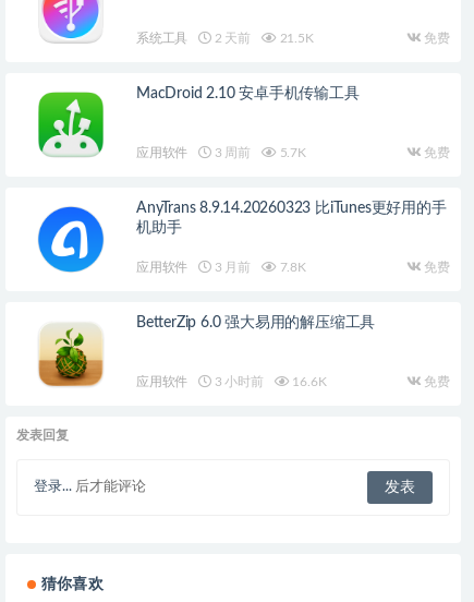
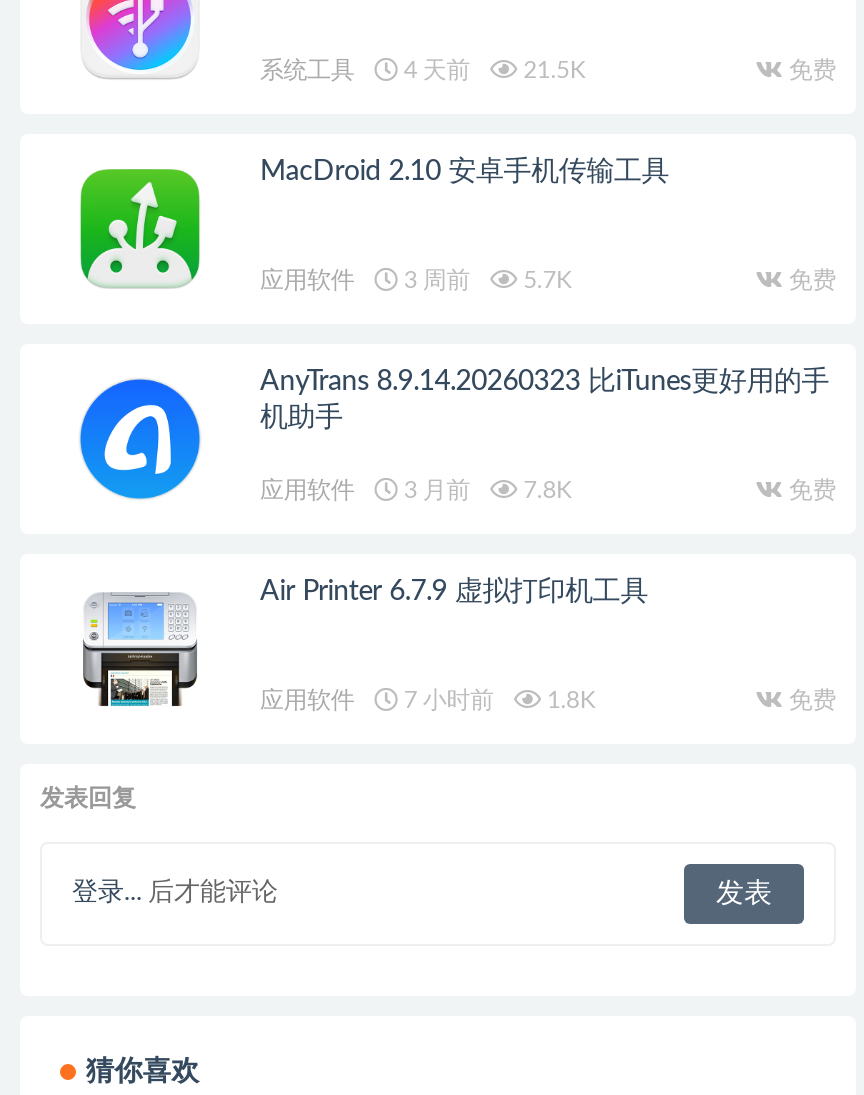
[136,32,313,45] 系统工具 2 天前 21.5K -> [260,58,585,82] 系统工具 4 天前 21.5K
[38,315,375,387] [image] | BetterZip 6.0 强大易用的解压缩工具 -> [82,578,648,708] [image] | Air Printer 6.7.9 虚拟打印机工具
[211,375,326,388] 3 小时前 | 16.6K -> [398,688,595,712] 7 小时前 | 1.8K

